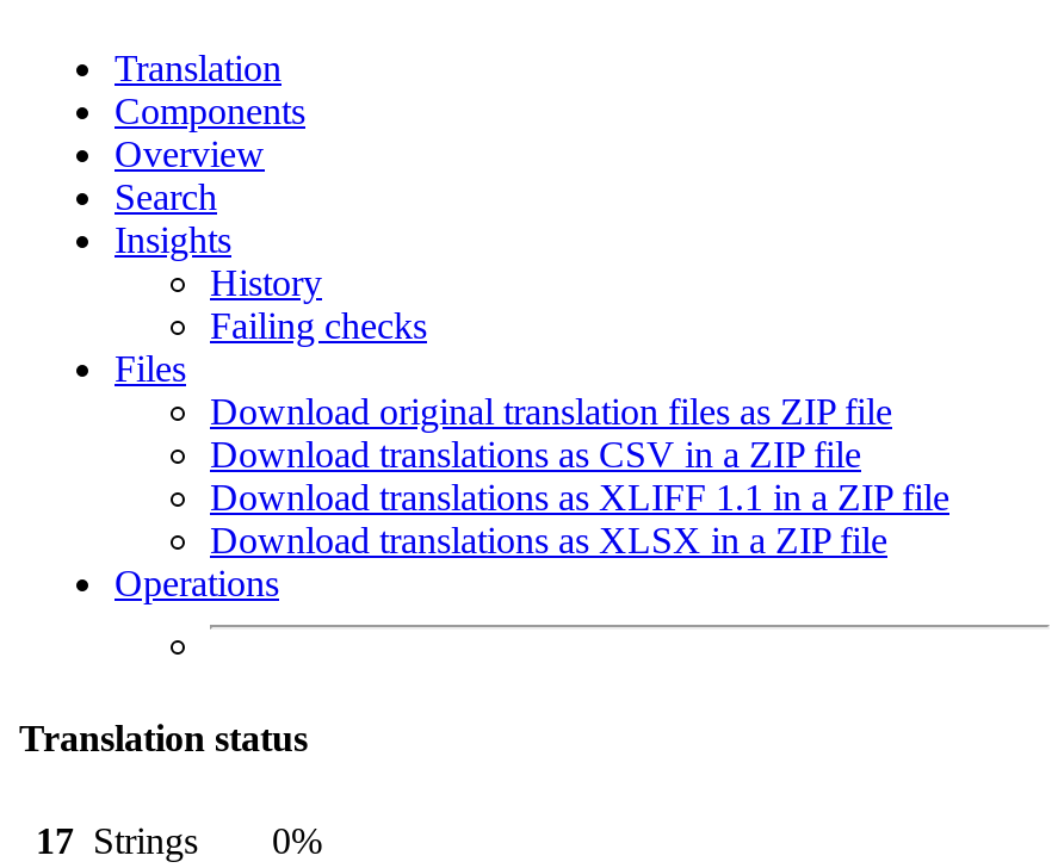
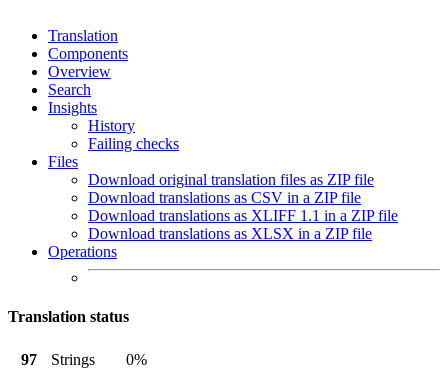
[36,819,198,860] 17 Strings -> [21,350,95,367] 97 | Strings

